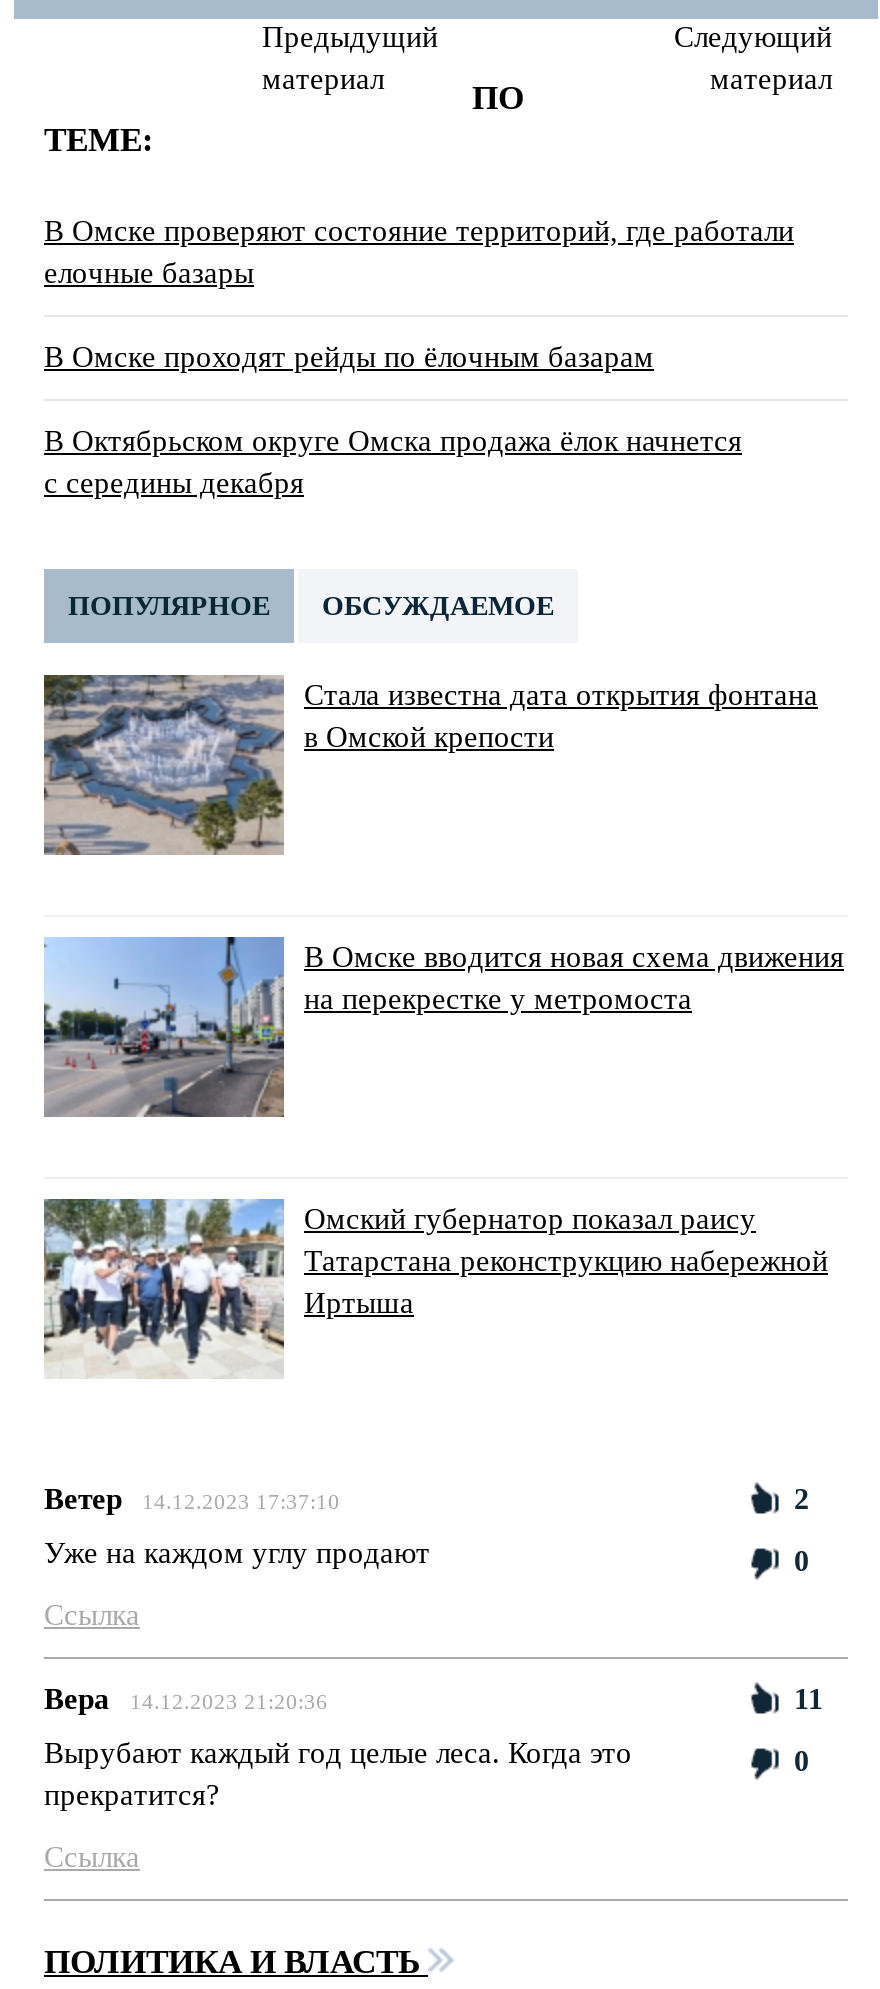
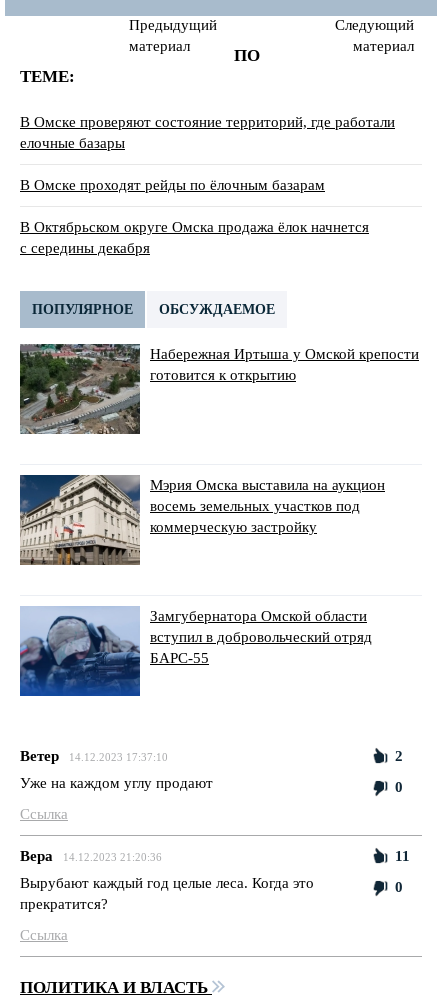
[42,673,818,855] [image] | Стала известна дата открытия фонтана | в Омской крепости -> [19,343,419,434] [image] | Набережная Иртыша у Омской крепости | готовится к открытию
[42,935,844,1119] [image] | В Омске вводится новая схема движения | на перекрестке у метромоста -> [19,474,385,566] [image] | Мэрия Омска выставила на аукцион | восемь земельных участков под | коммерческую застройку
[42,1197,828,1379] [image] | Омский губернатор показал раису | Татарстана реконструкцию набережной | Иртыша -> [19,606,372,697] [image] | Замгубернатора Омской области | вступил в добровольческий отряд | БАРС-55

